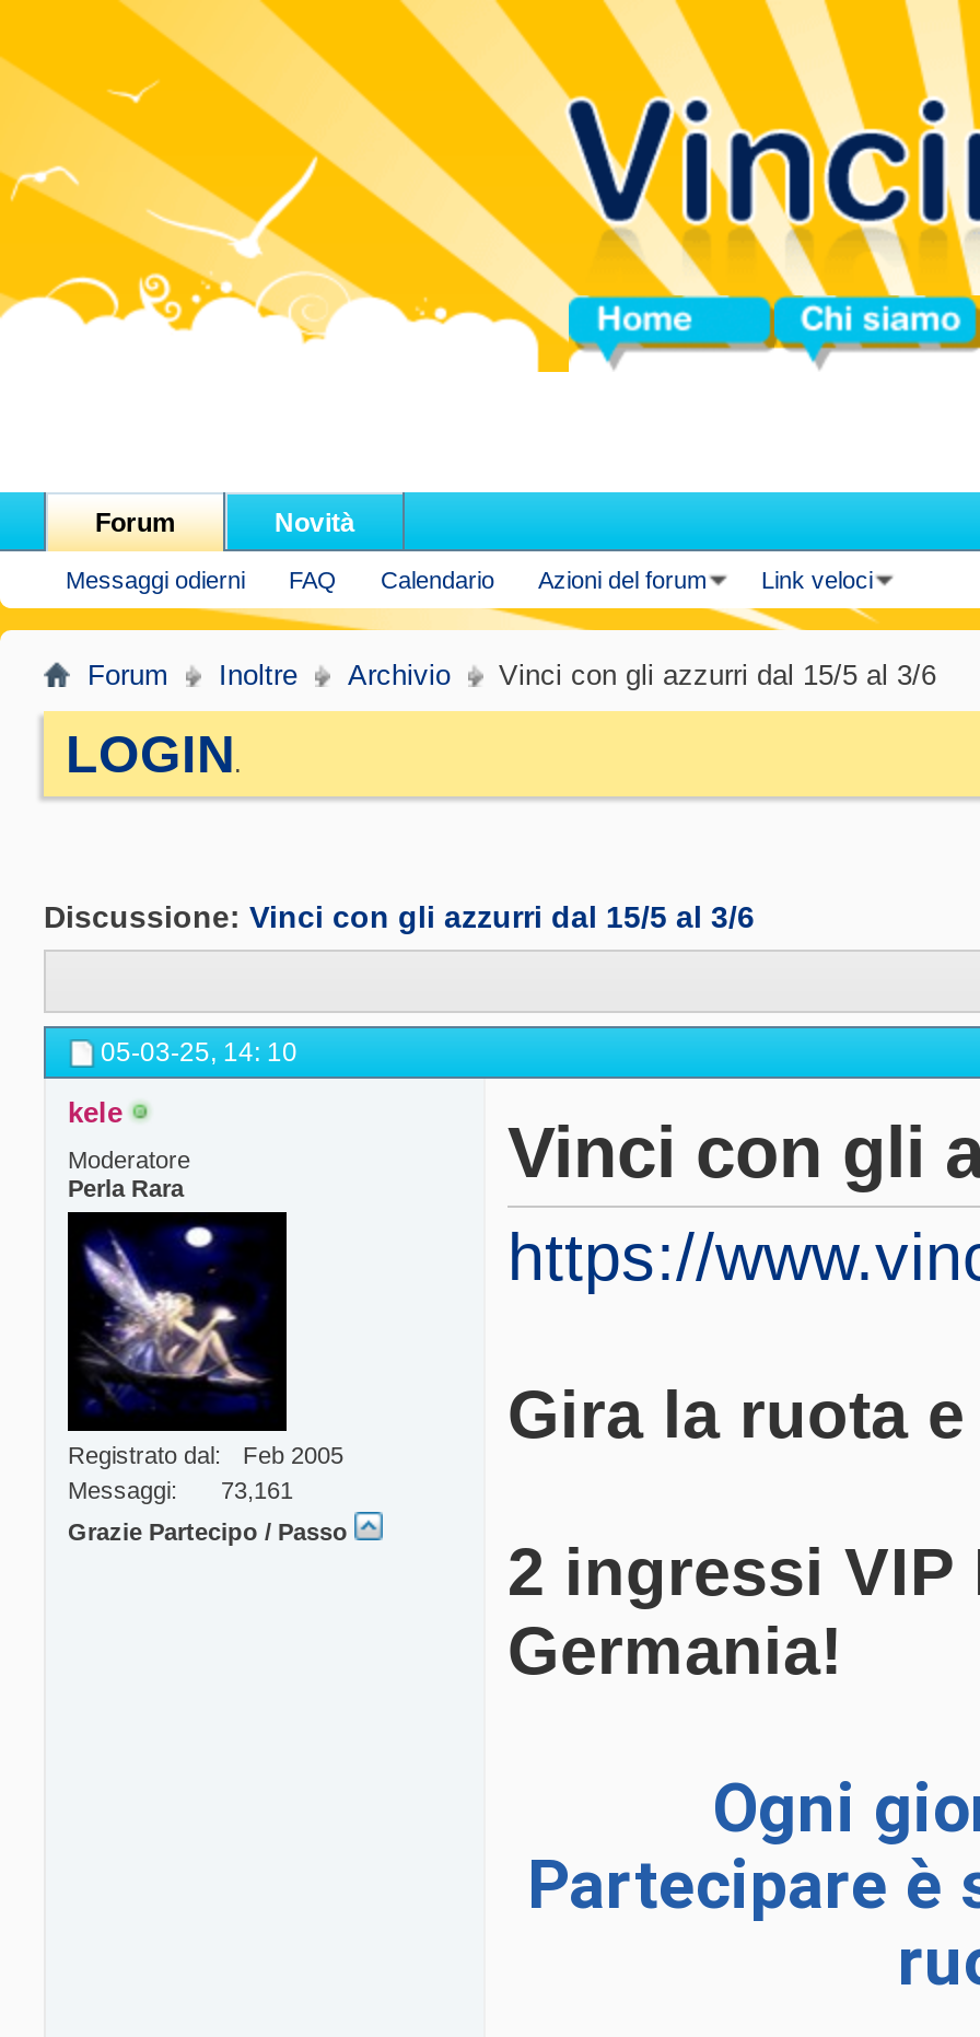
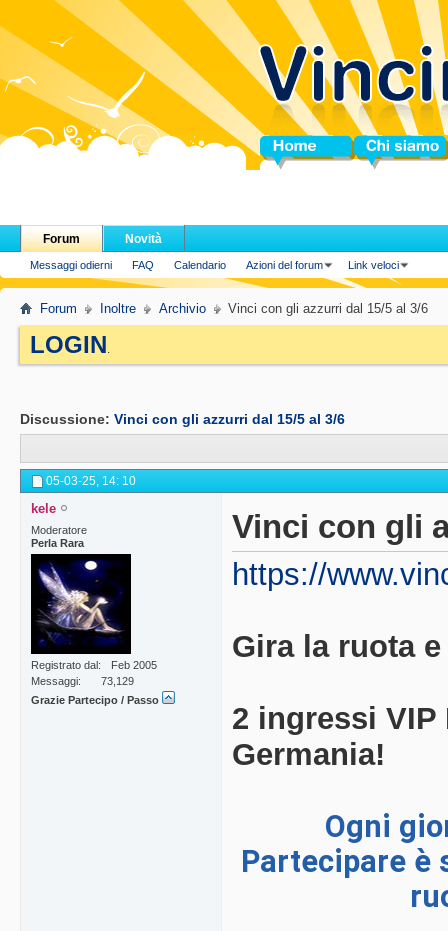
[68,1476,293,1502] Messaggi 73,161 -> [31,675,134,687] Messaggi 73,129

